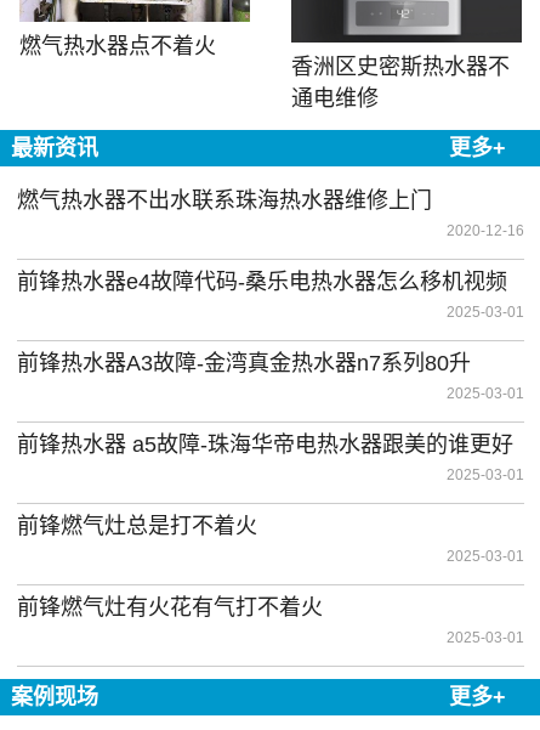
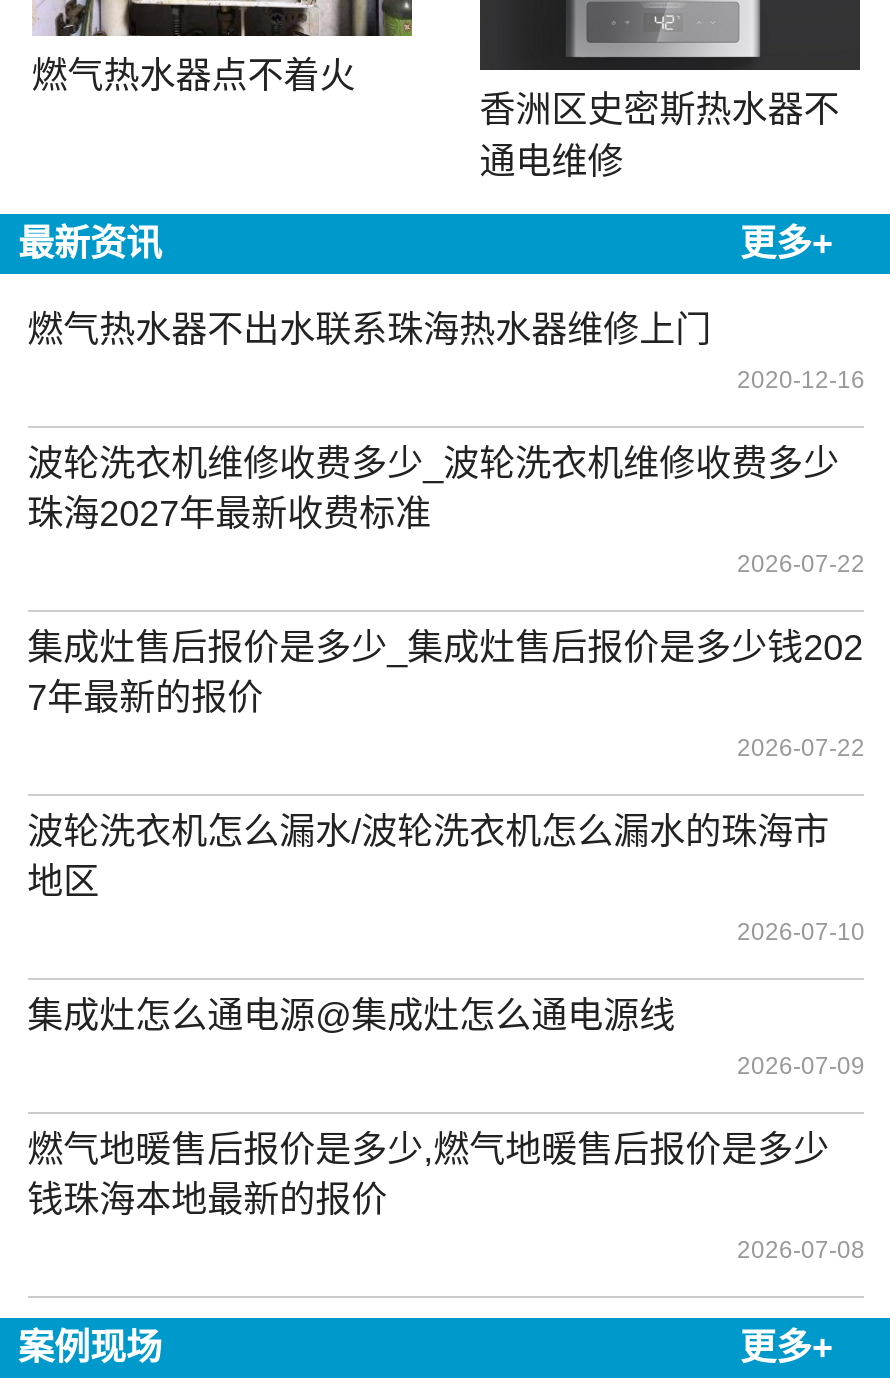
[17,270,525,321] 前锋热水器e4故障代码-桑乐电热水器怎么移机视频 | 2025-03-01 -> [27,445,865,579] 波轮洗衣机维修收费多少_波轮洗衣机维修收费多少 | 珠海2027年最新收费标准 | 2026-07-22
[17,351,525,402] 前锋热水器A3故障-金湾真金热水器n7系列80升 | 2025-03-01 -> [27,629,865,763] 集成灶售后报价是多少_集成灶售后报价是多少钱202 | 7年最新的报价 | 2026-07-22
[17,433,525,484] 前锋热水器 a5故障-珠海华帝电热水器跟美的谁更好 | 2025-03-01 -> [27,813,865,947] 波轮洗衣机怎么漏水/波轮洗衣机怎么漏水的珠海市 | 地区 | 2026-07-10
[17,514,525,565] 前锋燃气灶总是打不着火 | 2025-03-01 -> [27,997,865,1081] 集成灶怎么通电源@集成灶怎么通电源线 | 2026-07-09
[17,596,525,647] 前锋燃气灶有火花有气打不着火 | 2025-03-01 -> [27,1131,865,1265] 燃气地暖售后报价是多少,燃气地暖售后报价是多少 | 钱珠海本地最新的报价 | 2026-07-08

